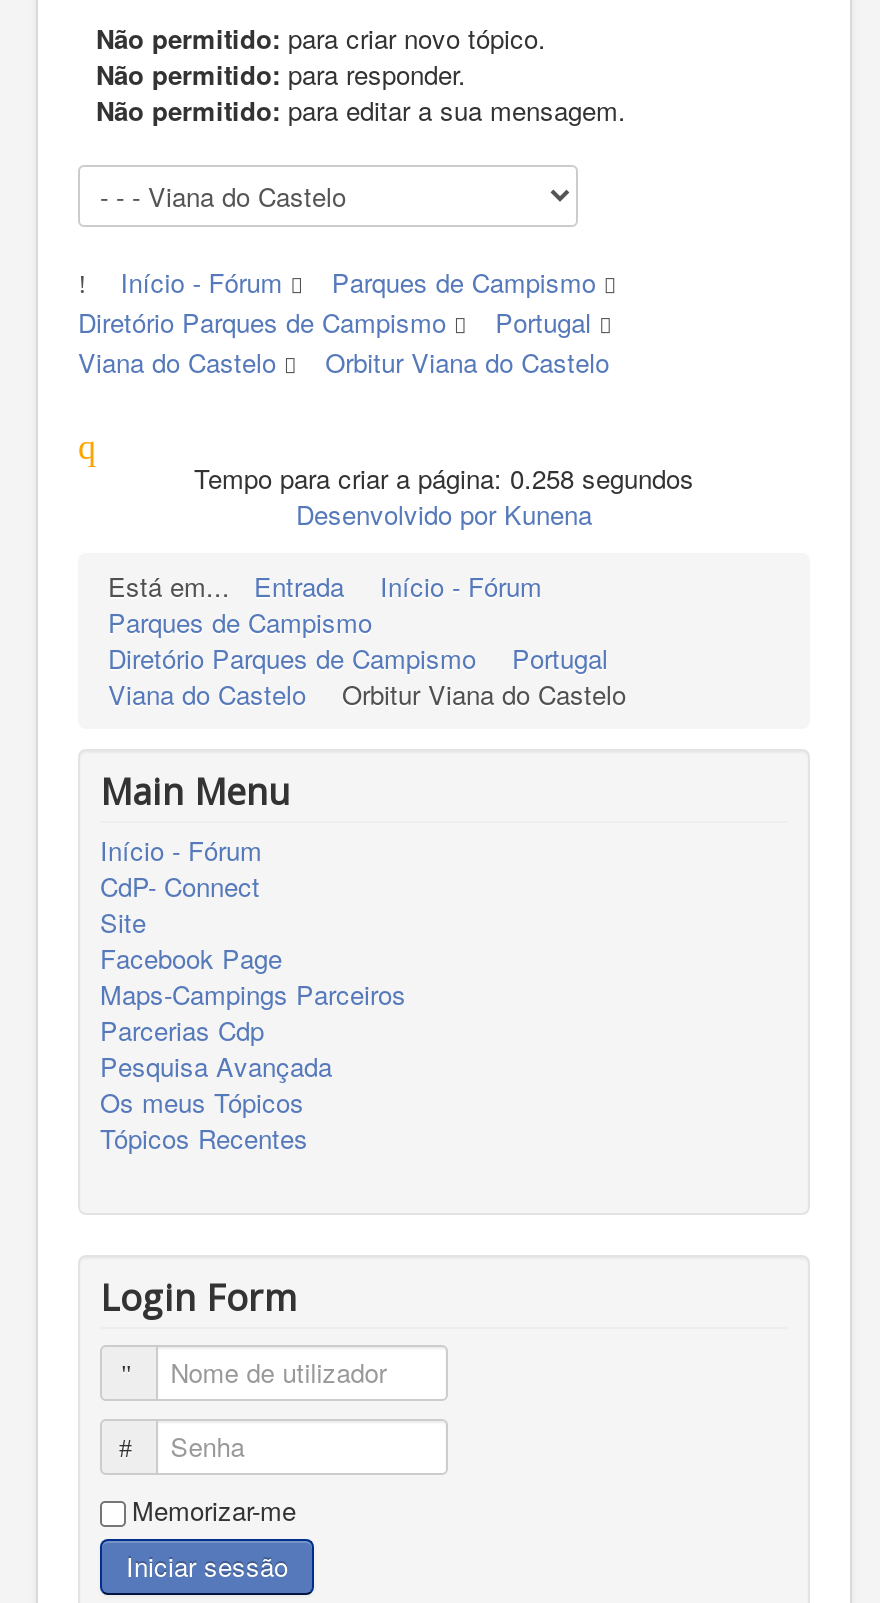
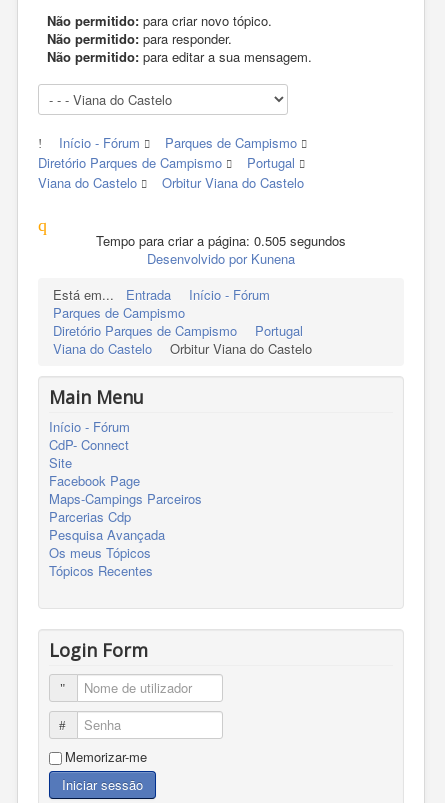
[194,458,694,496] Tempo para criar a página: 0.258 segundos -> [96,231,346,250] Tempo para criar a página: 0.505 segundos

